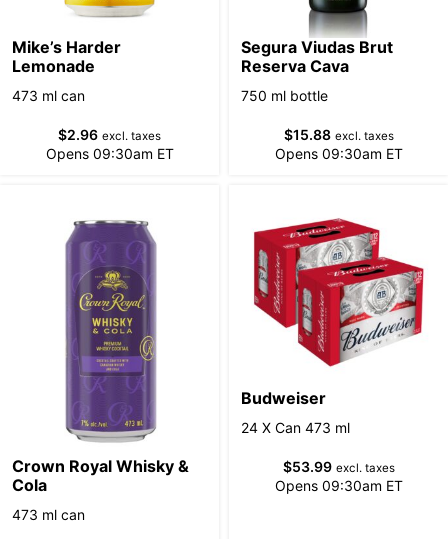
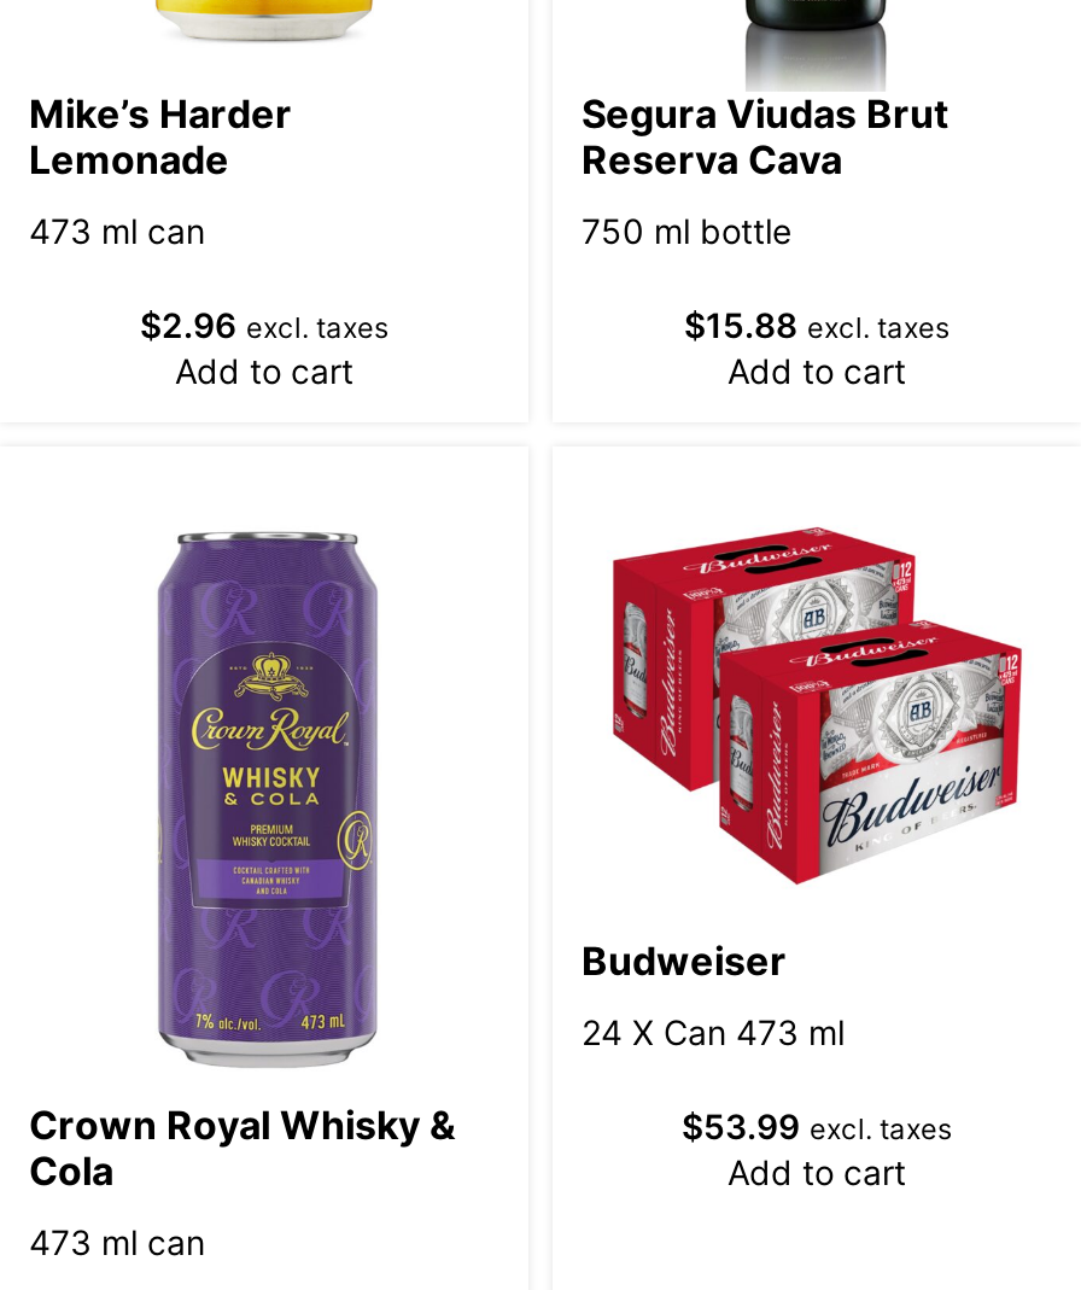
[45,145,173,162] Opens 09:30am ET -> [175,350,353,391] Add to cart
[274,145,402,162] Opens 09:30am ET -> [728,350,906,391] Add to cart
[274,477,402,494] Opens 09:30am ET -> [728,1152,906,1193] Add to cart

